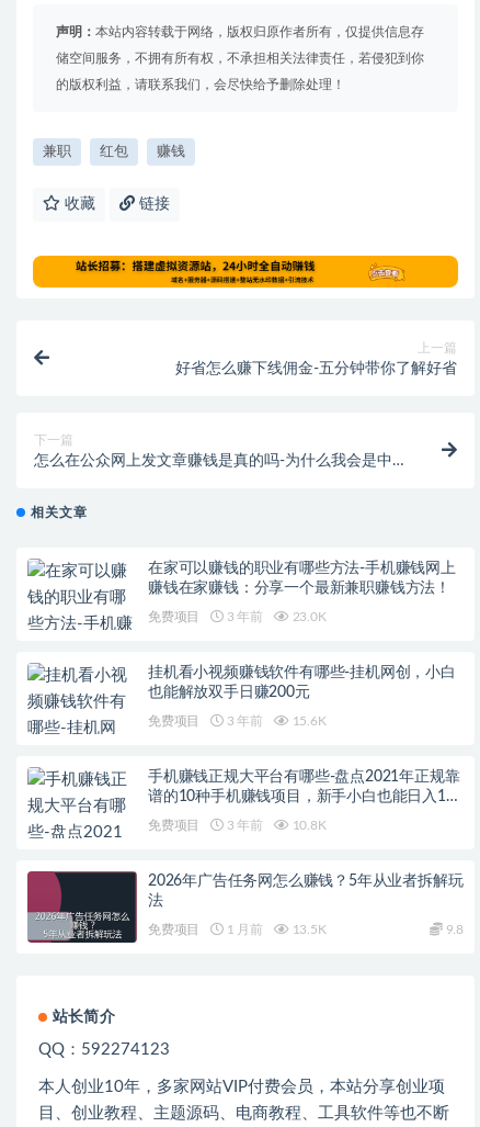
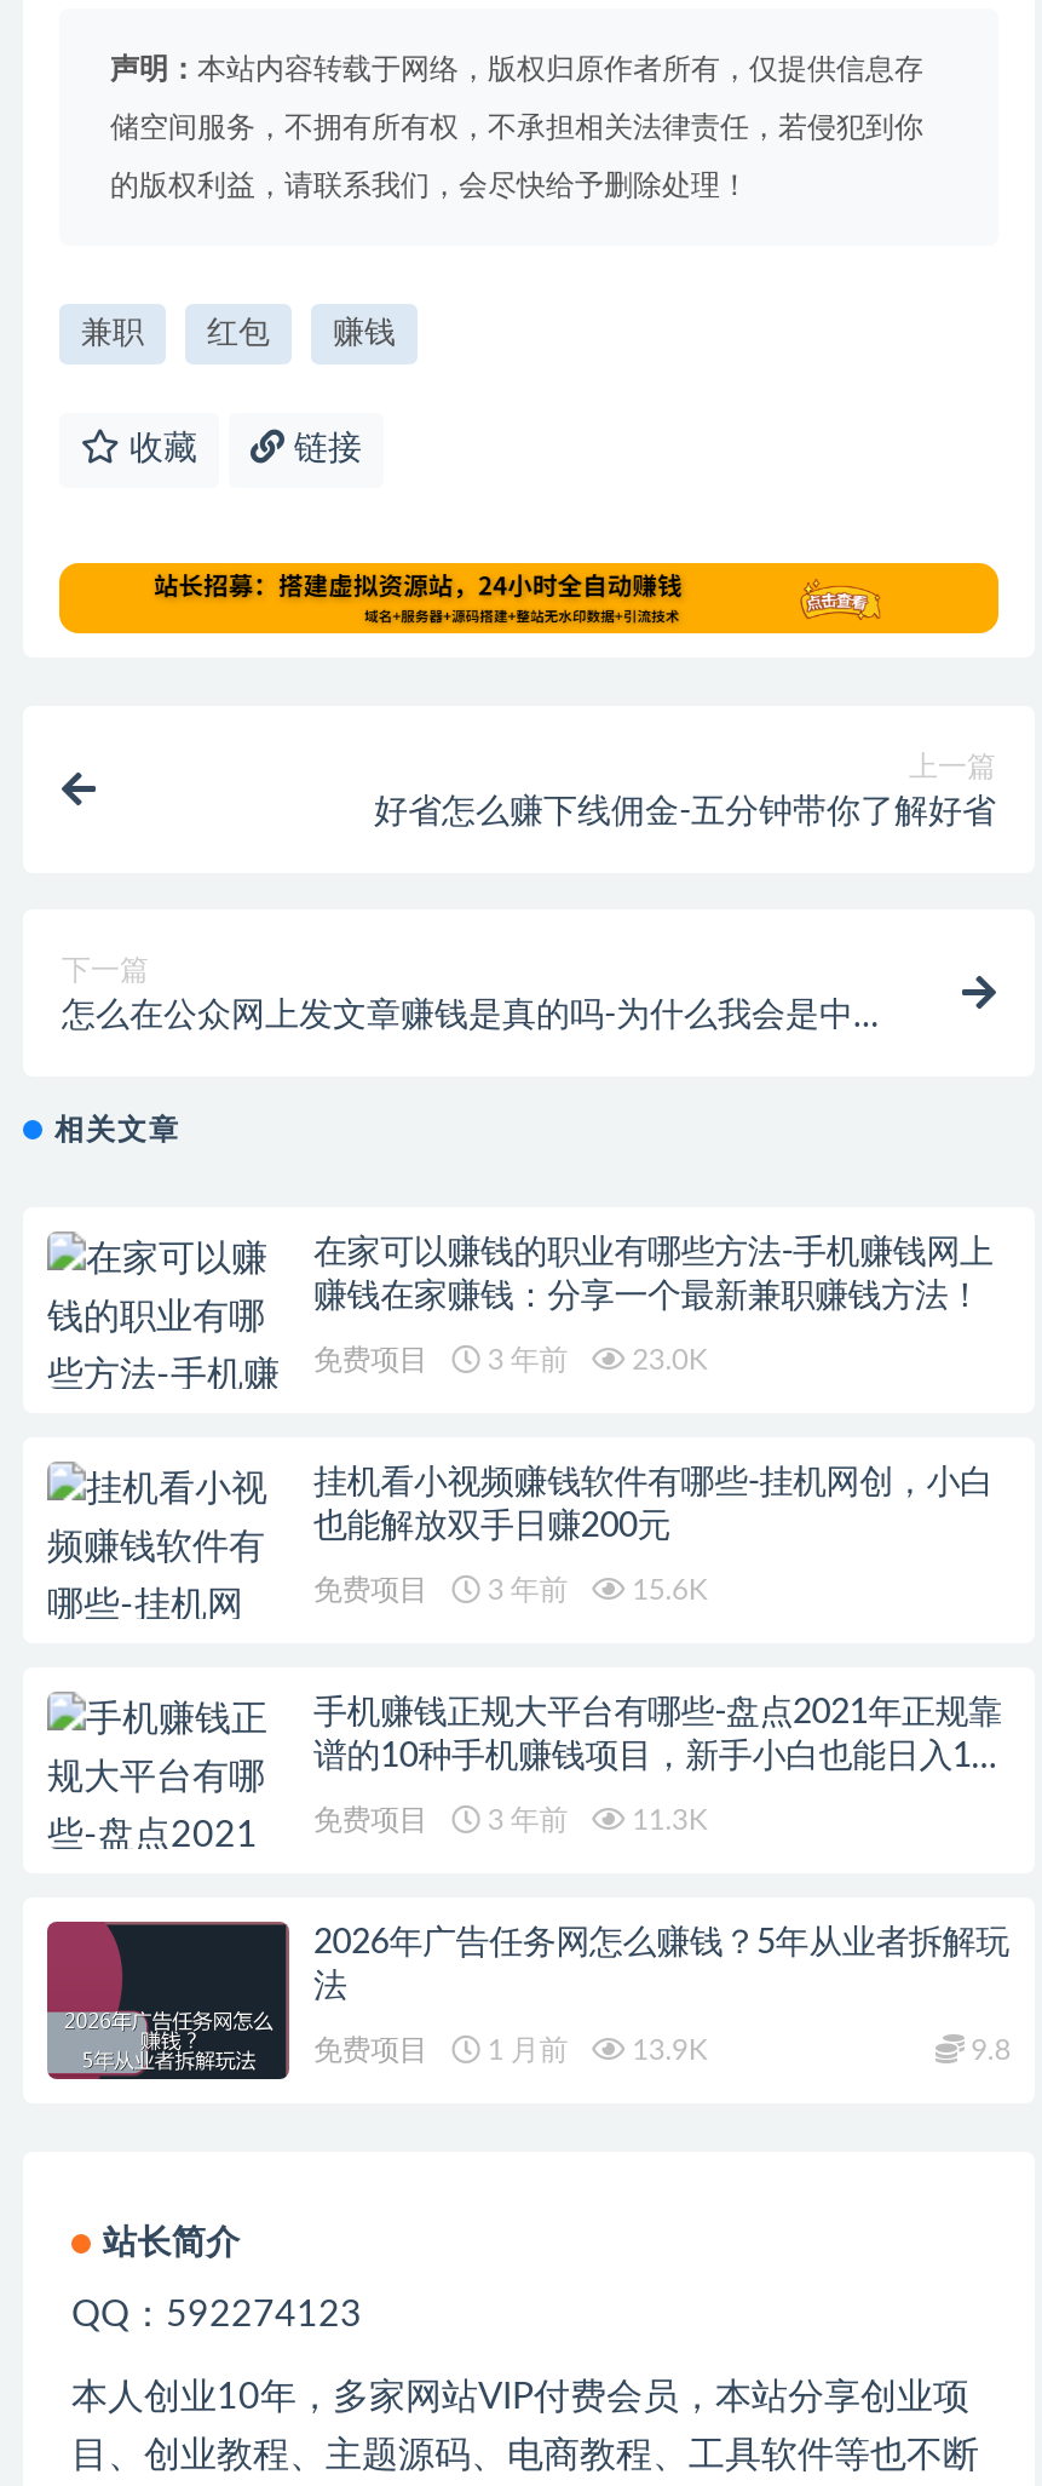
[148,819,326,832] 免费项目 3 年前 10.8K -> [313,1806,707,1835] 免费项目 3 年前 11.3K
[148,923,326,936] 免费项目 1 月前 13.5K -> [313,2037,707,2066] 免费项目 1 月前 13.9K

